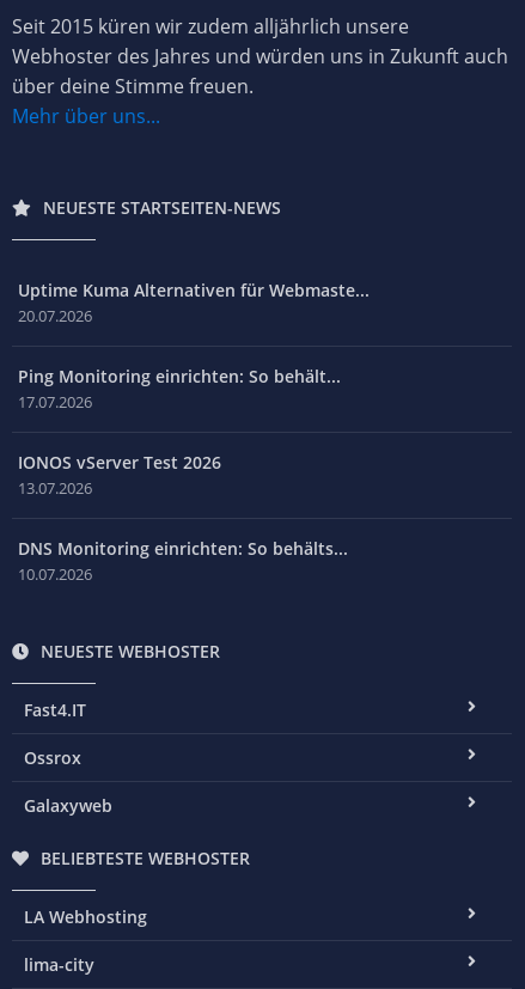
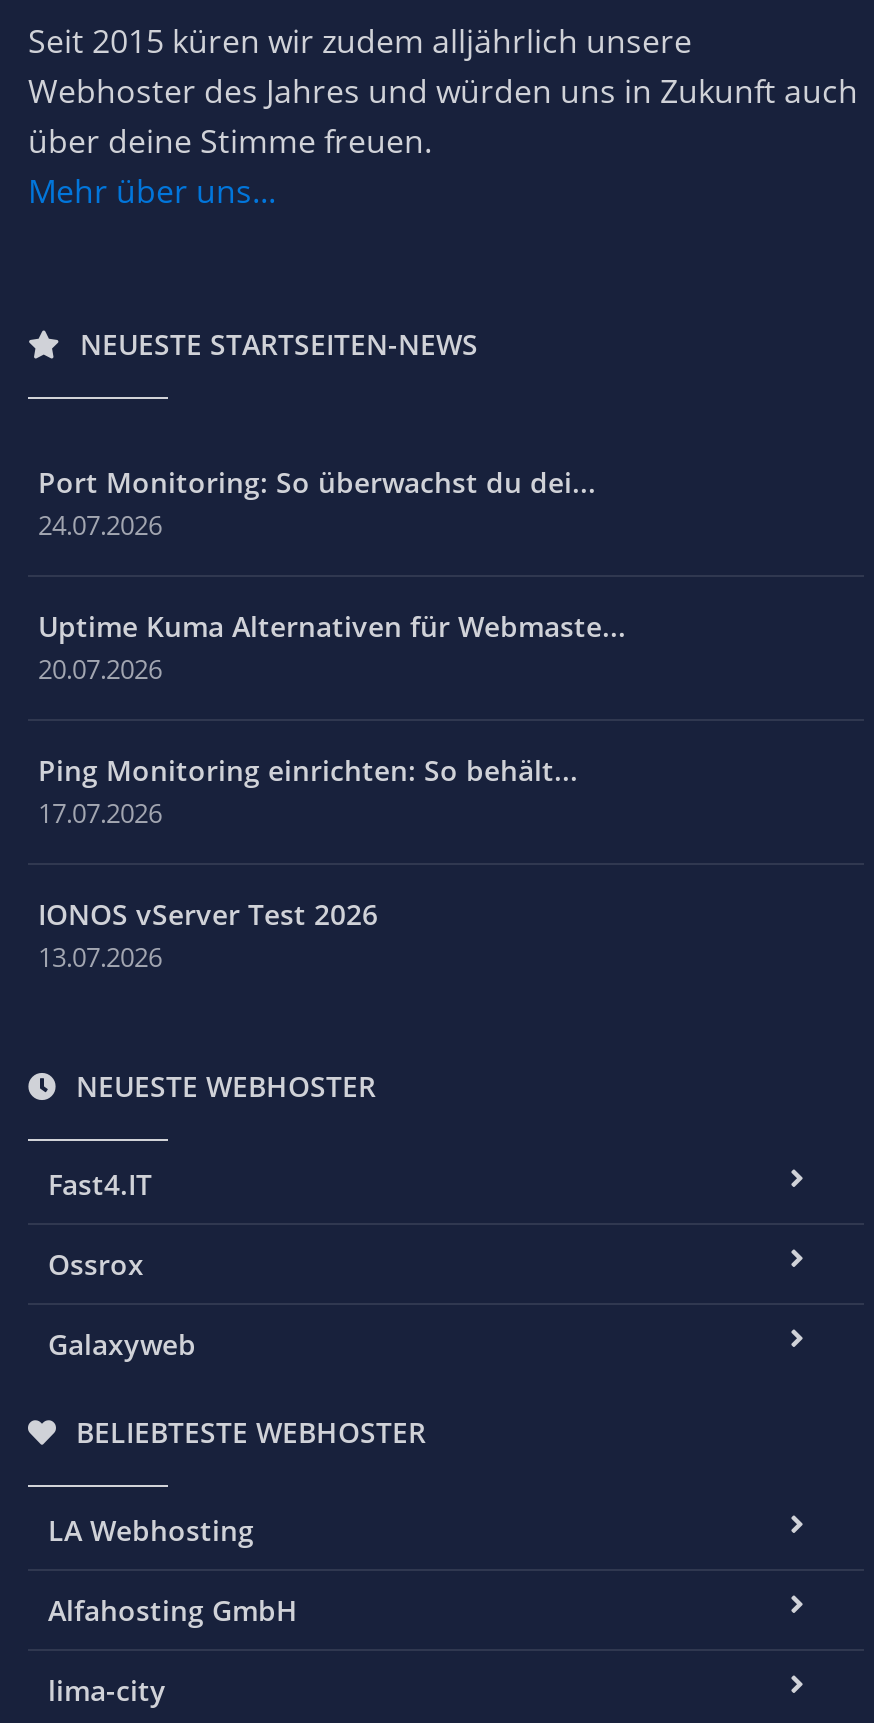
none -> [38,463,596,543] Port Monitoring: So überwachst du dei... | 24.07.2026
moved [18,279,370,499] -> [38,607,626,975]: Uptime Kuma Alternativen für Webmaste... | 20.07.2026 | Ping Monitoring einrichten: So behält... | 17.07.2026 | IONOS vServer Test 2026 | 13.07.2026
[18,537,348,585] DNS Monitoring einrichten: So behälts... | 10.07.2026 -> none
none -> [48,1591,298,1629] Alfahosting GmbH

